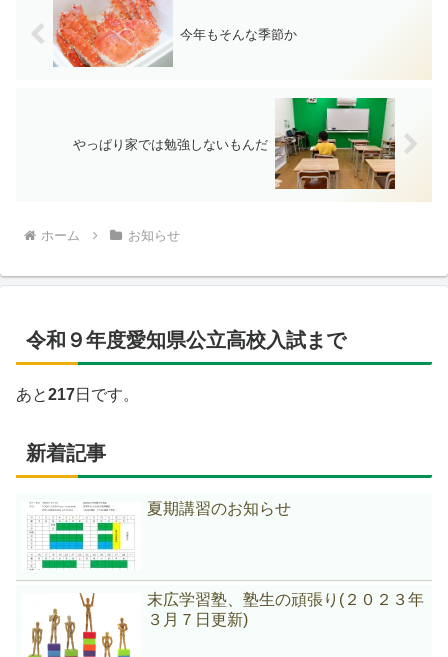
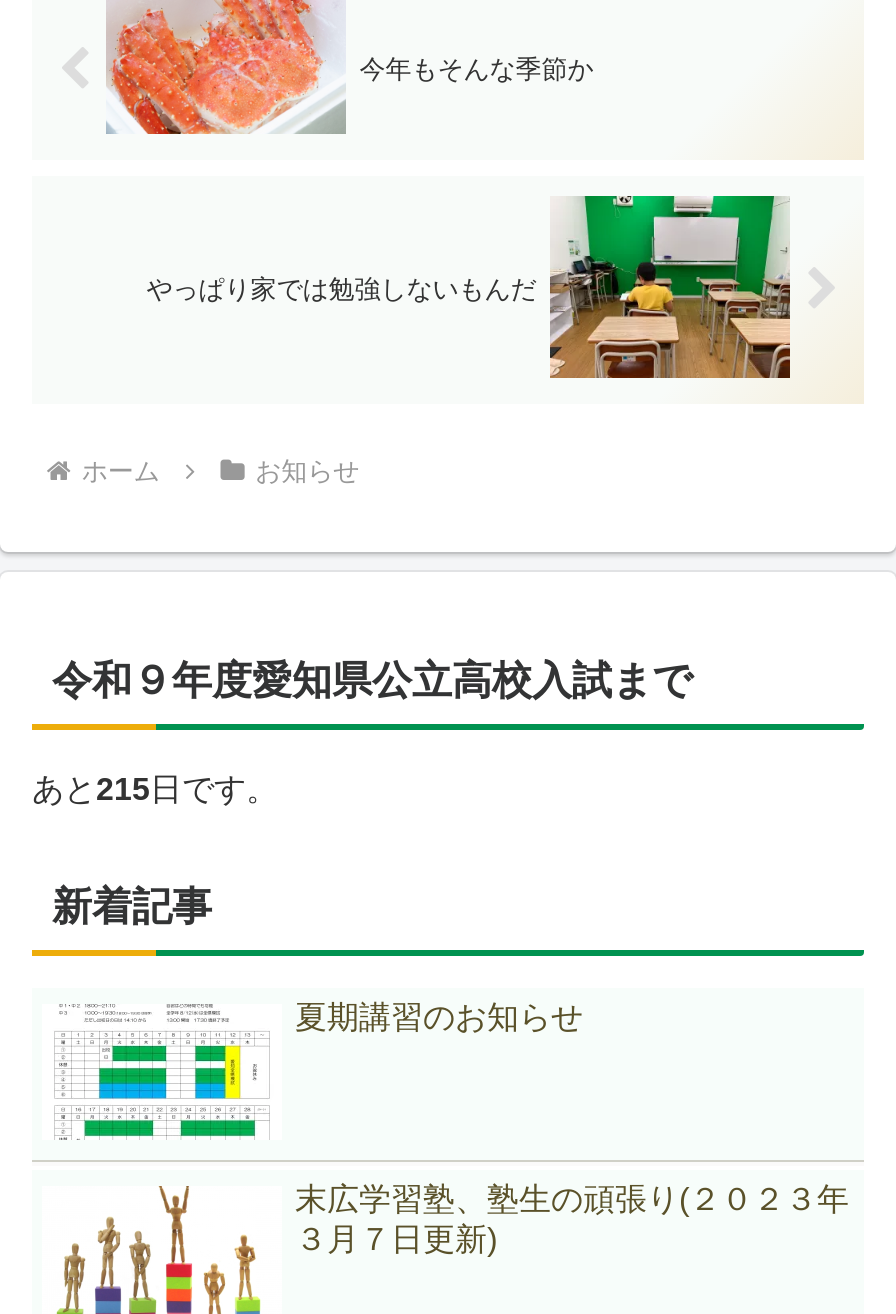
[16,386,139,403] あと217日です。 -> [32,772,278,806] あと215日です。

